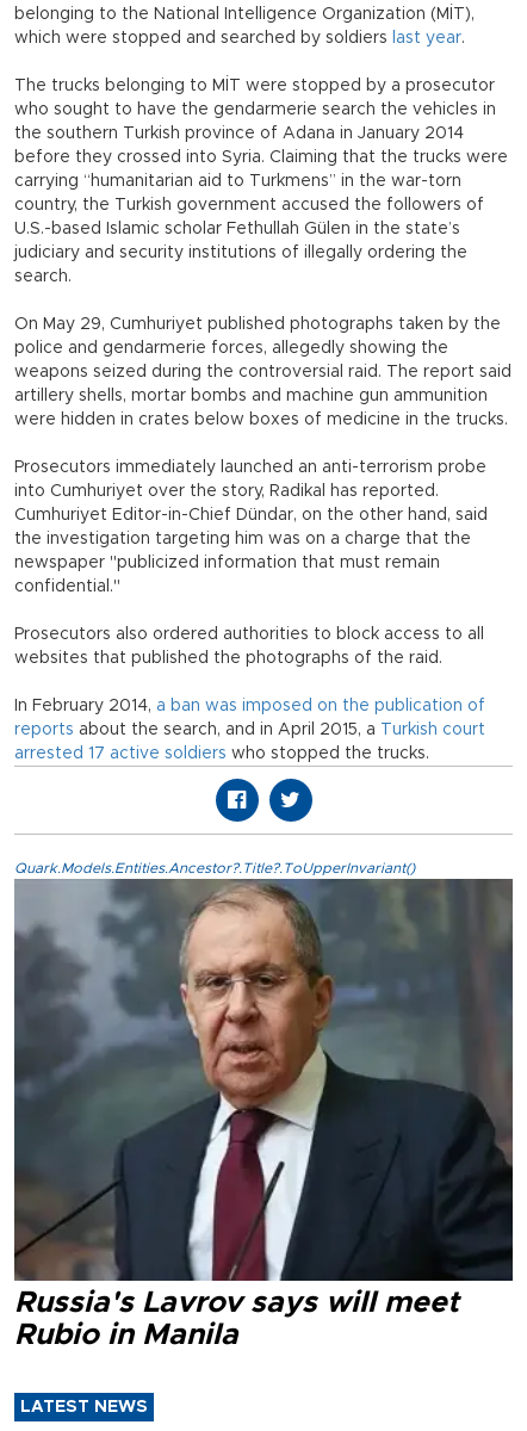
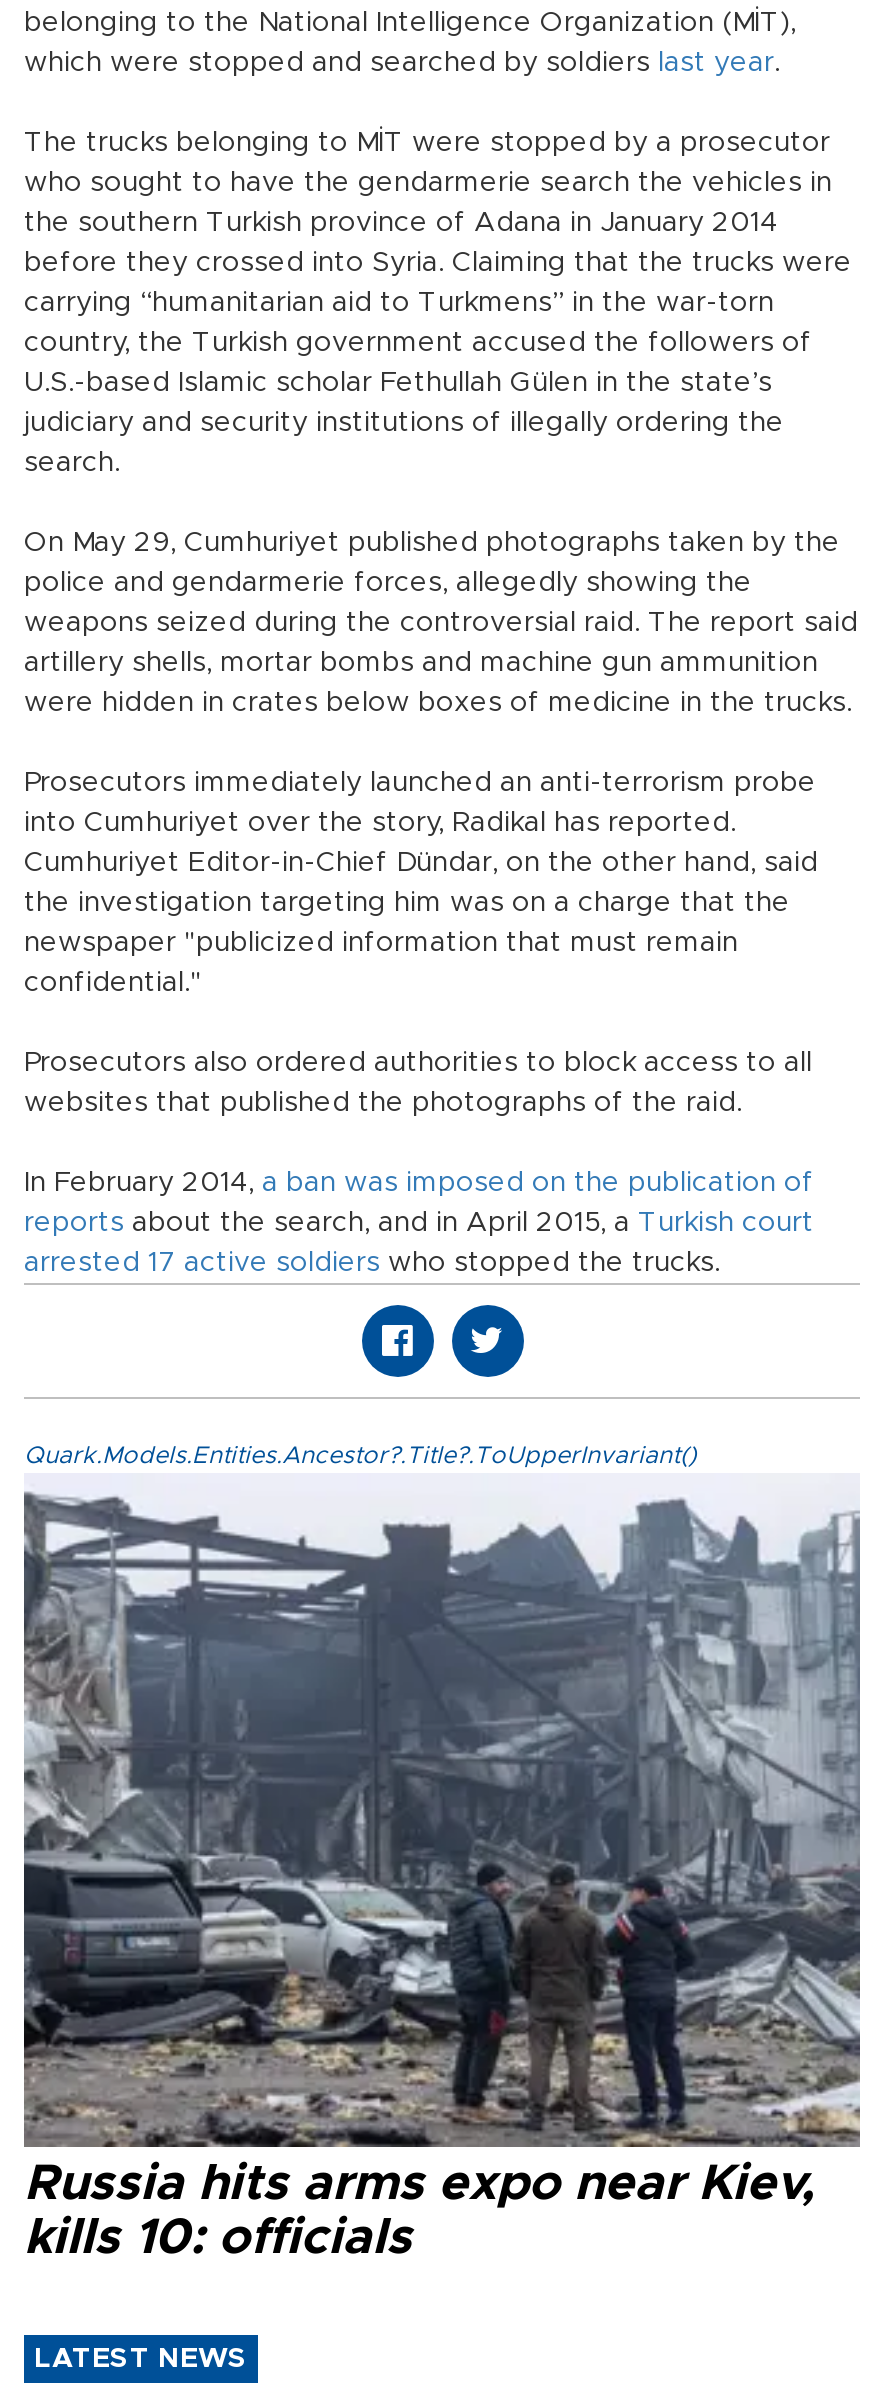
[14,878,514,1350] [image] | Russia's Lavrov says will meet | Rubio in Manila -> [24,1473,862,2263] [image] | Russia hits arms expo near Kiev, | kills 10: officials

